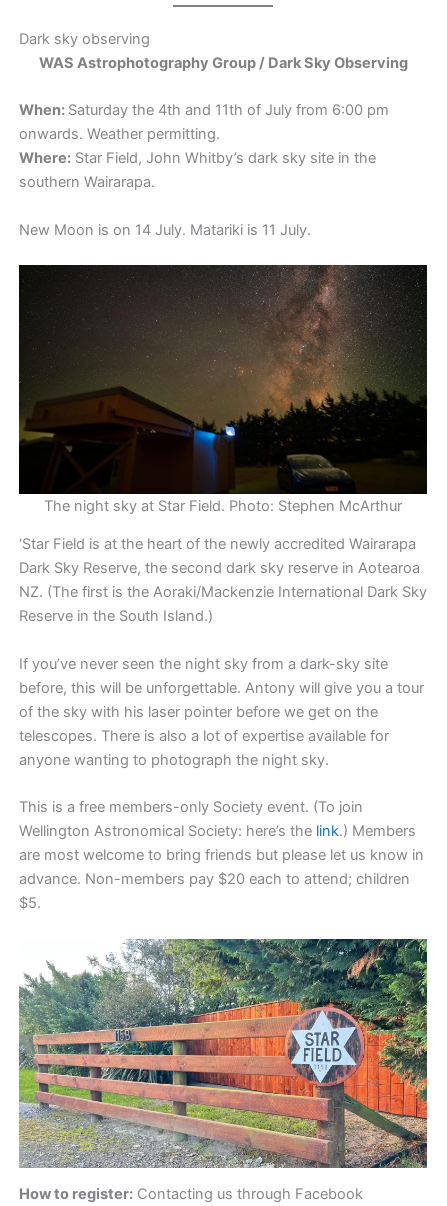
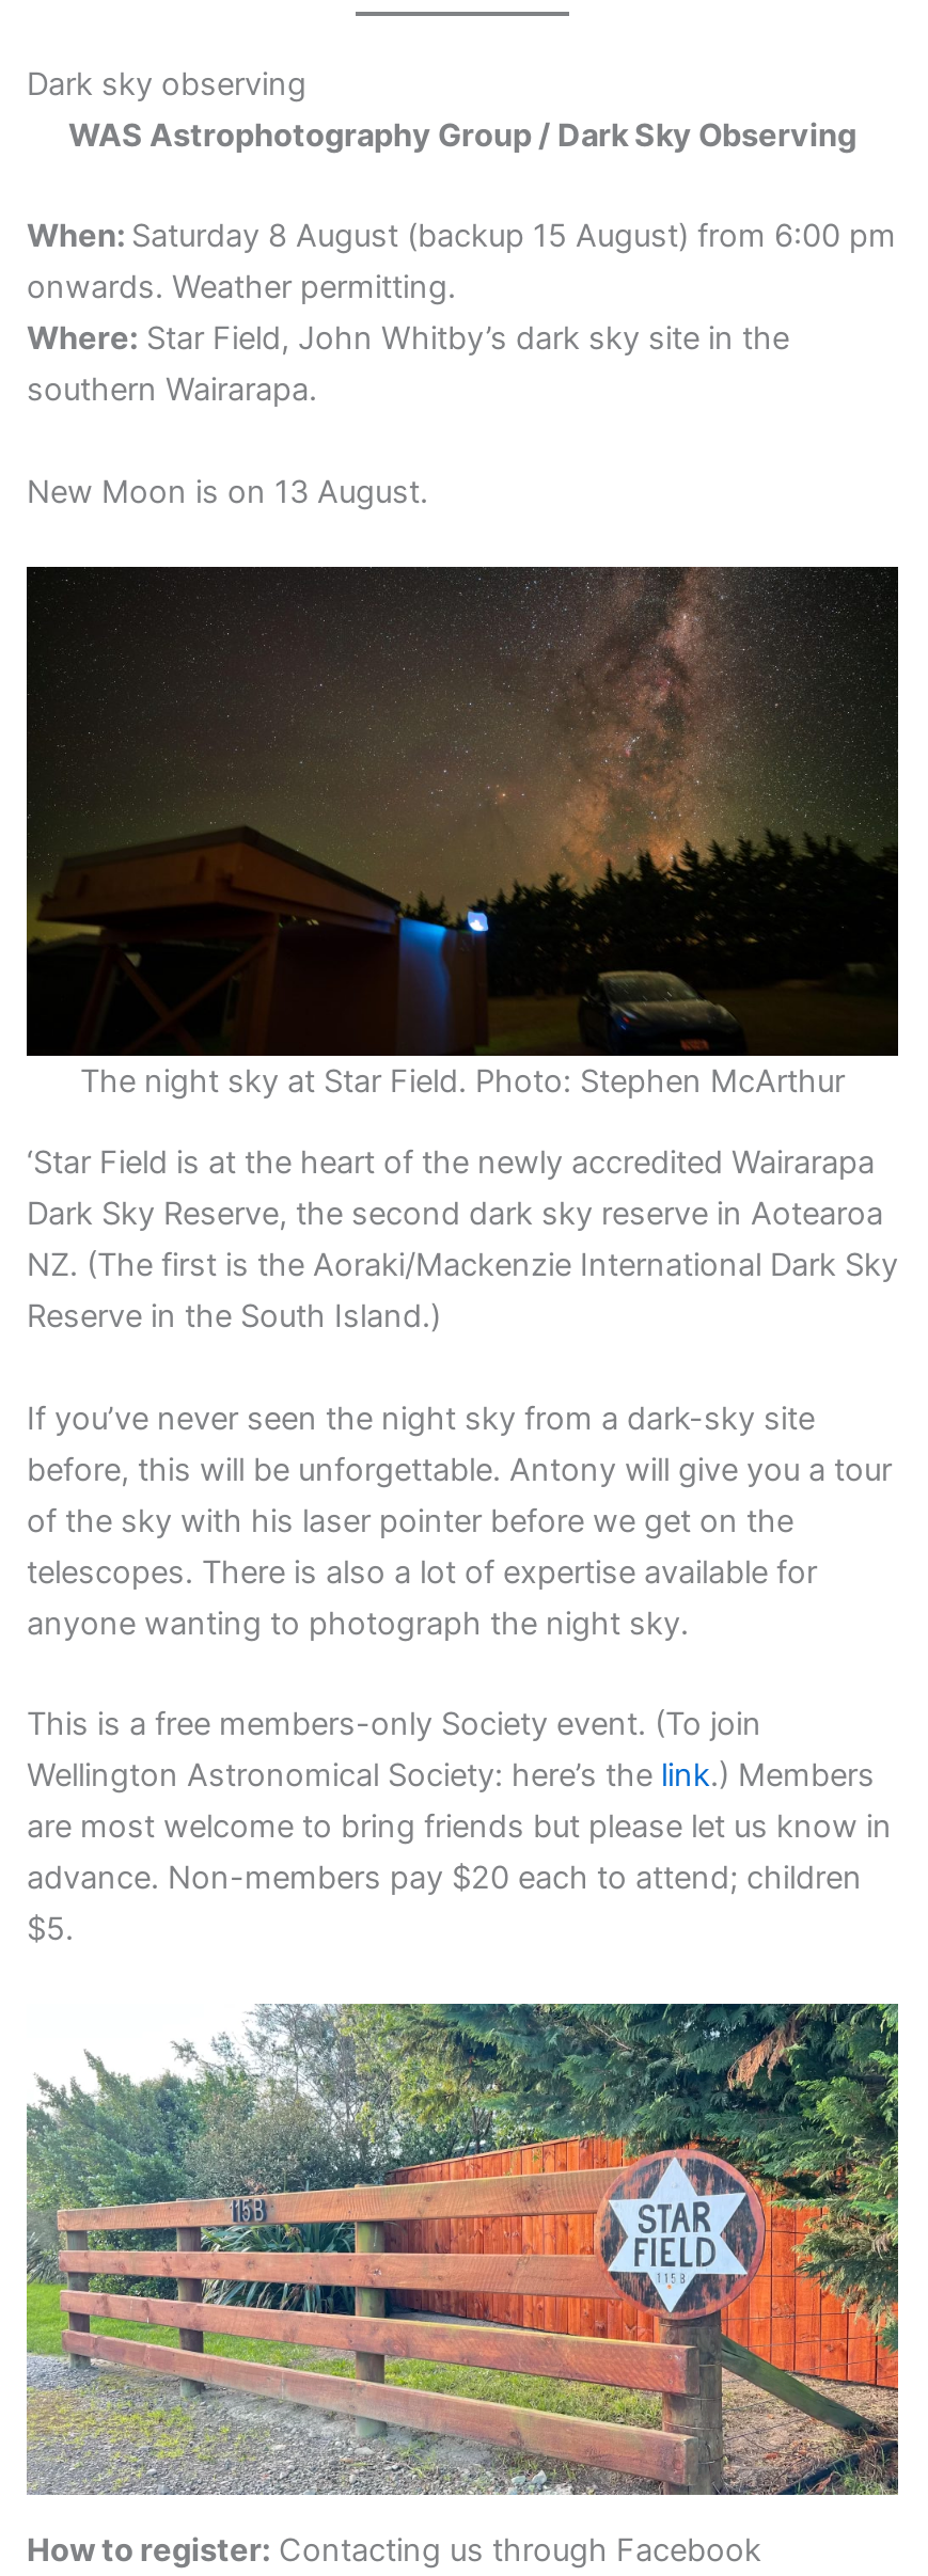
[19,101,389,119] When: Saturday the 4th and 11th of July from 6:00 pm -> [27,217,896,256] When: Saturday 8 August (backup 15 August) from 6:00 pm
[19,221,311,239] New Moon is on 14 July. Matariki is 11 July. -> [27,472,428,511] New Moon is on 13 August.

